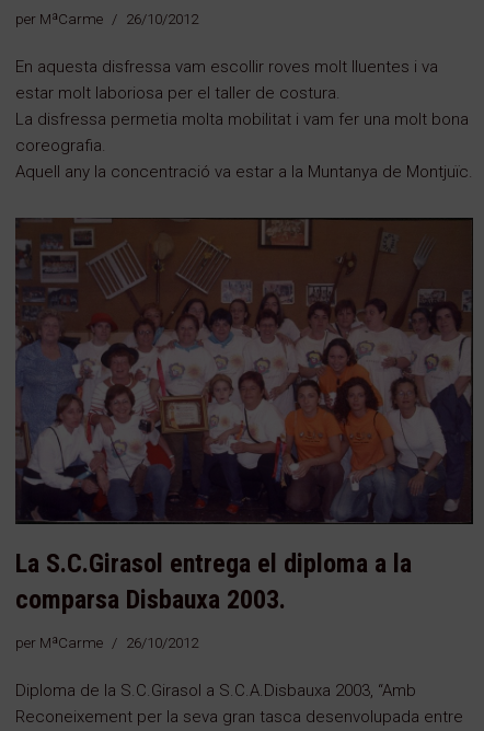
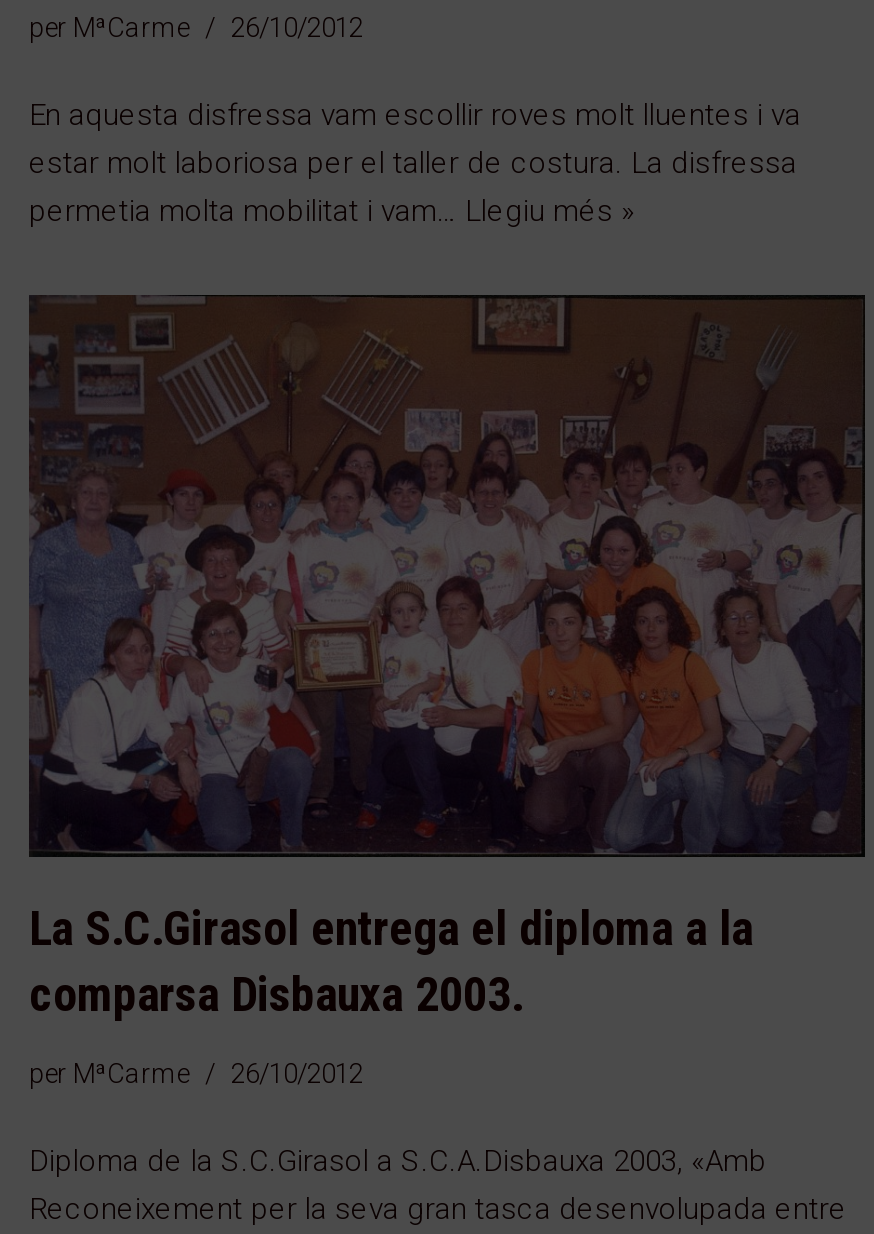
[15,83,473,181] estar molt laboriosa per el taller de costura. | La disfressa permetia molta mobilitat i vam fer una molt bona | coreografia. | Aquell any la concentració va estar a la Muntanya de Montjuïc. -> [29,146,797,230] estar molt laboriosa per el taller de costura. La disfressa | permetia molta mobilitat i vam… Llegiu més »
[15,681,416,701] Diploma de la S.C.Girasol a S.C.A.Disbauxa 2003, “Amb -> [29,1143,767,1179] Diploma de la S.C.Girasol a S.C.A.Disbauxa 2003, «Amb

